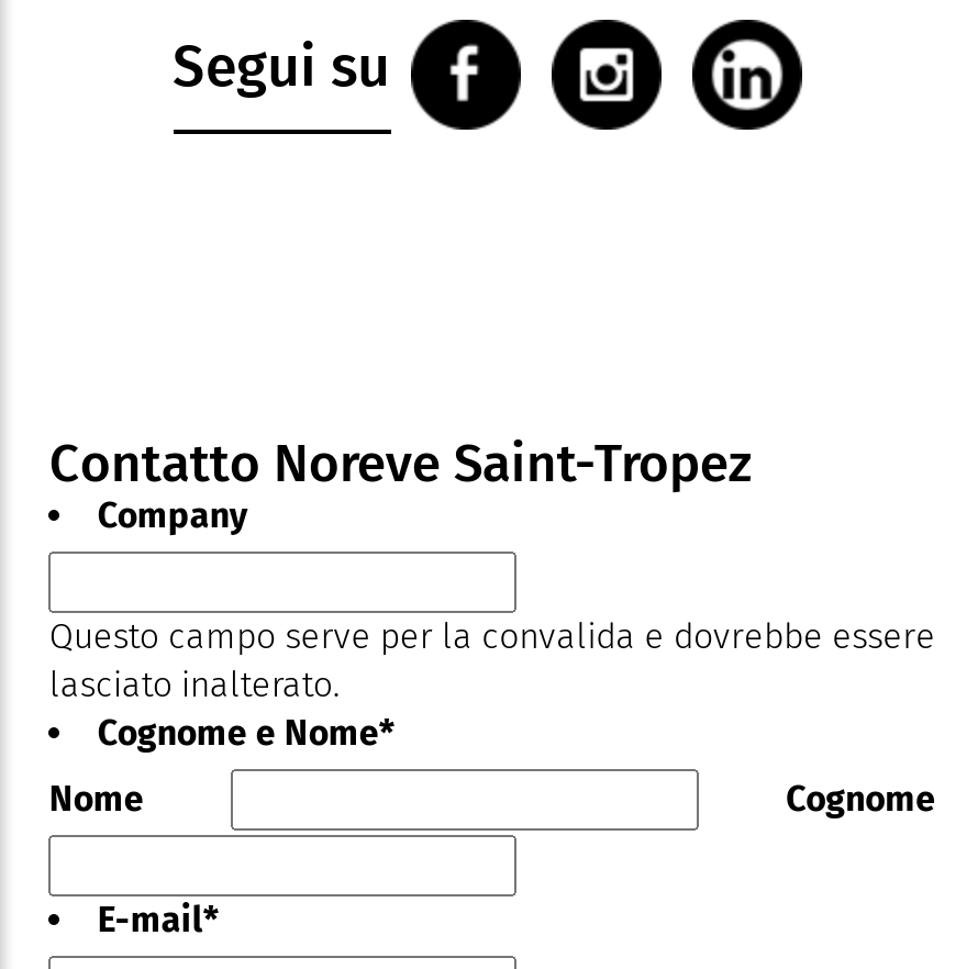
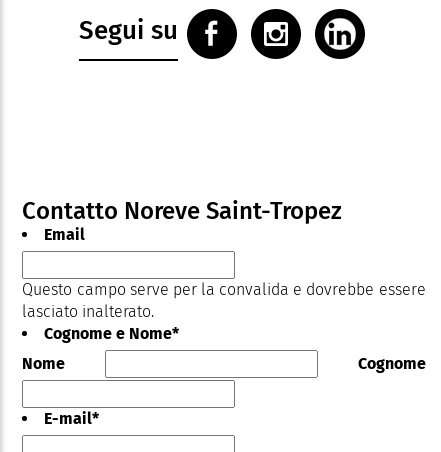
[98,494,247,536] Company -> [44,225,85,244] Email

